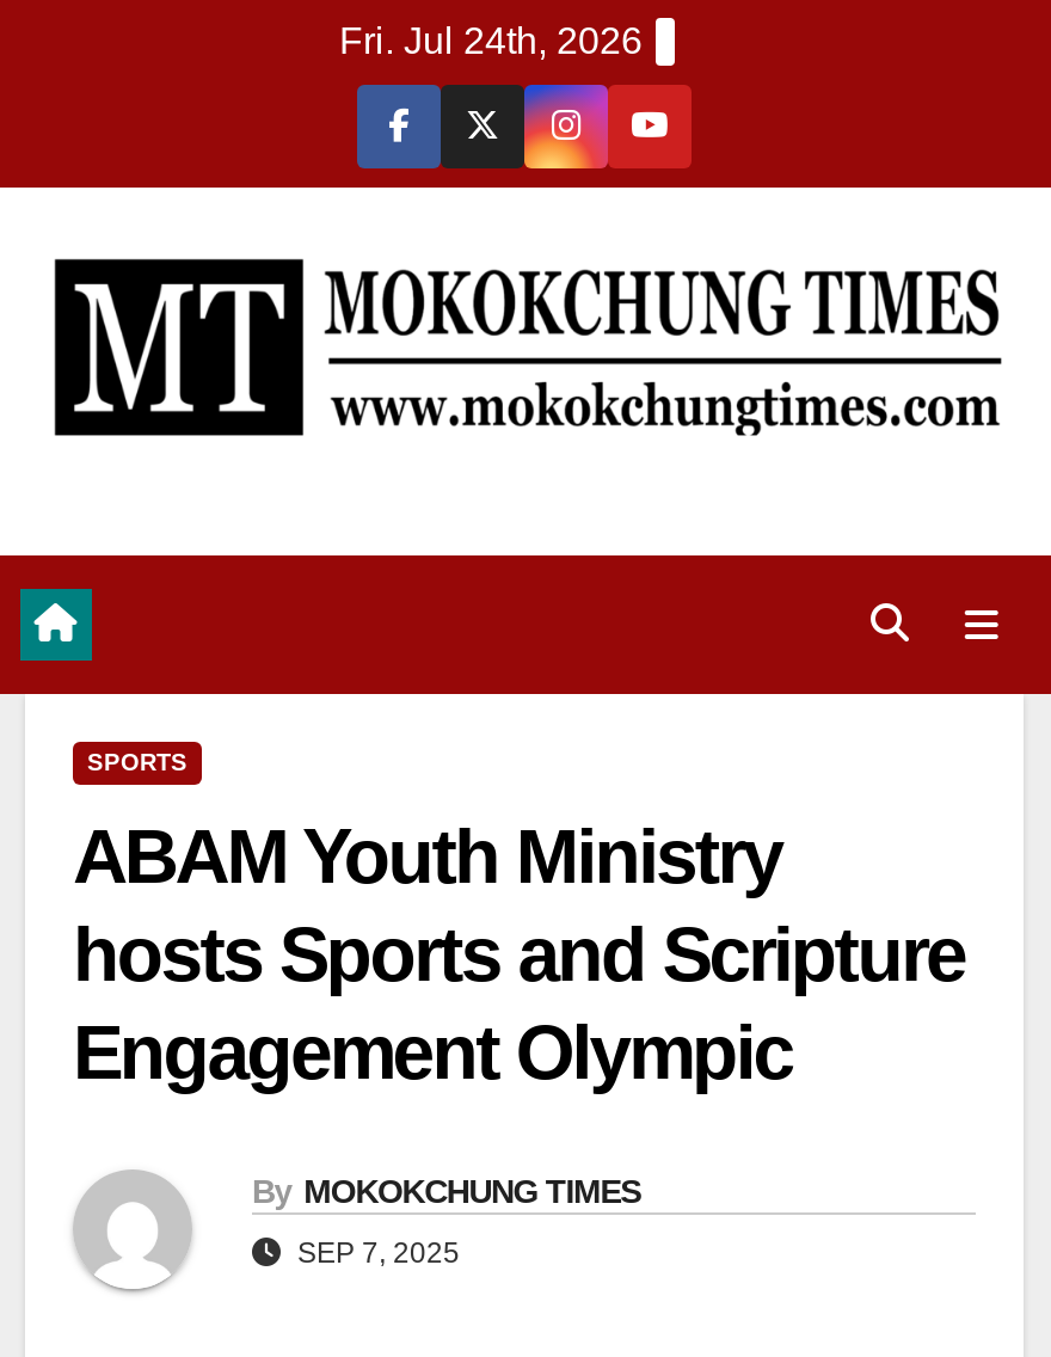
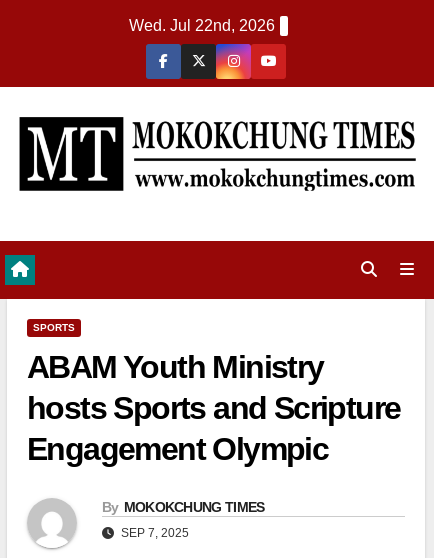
[339,20,643,61] Fri. Jul 24th, 2026 -> [129,17,275,34] Wed. Jul 22nd, 2026

